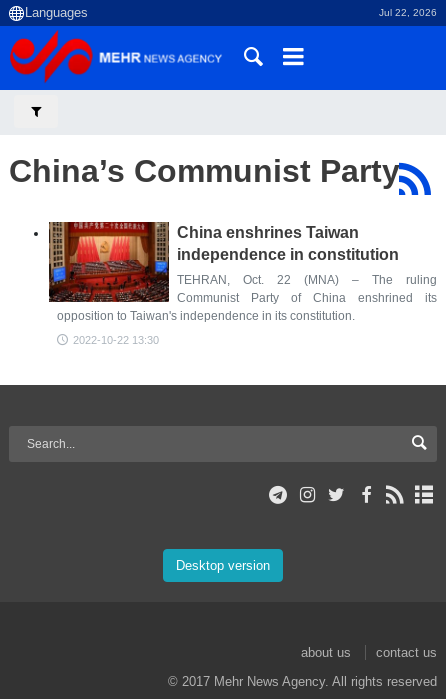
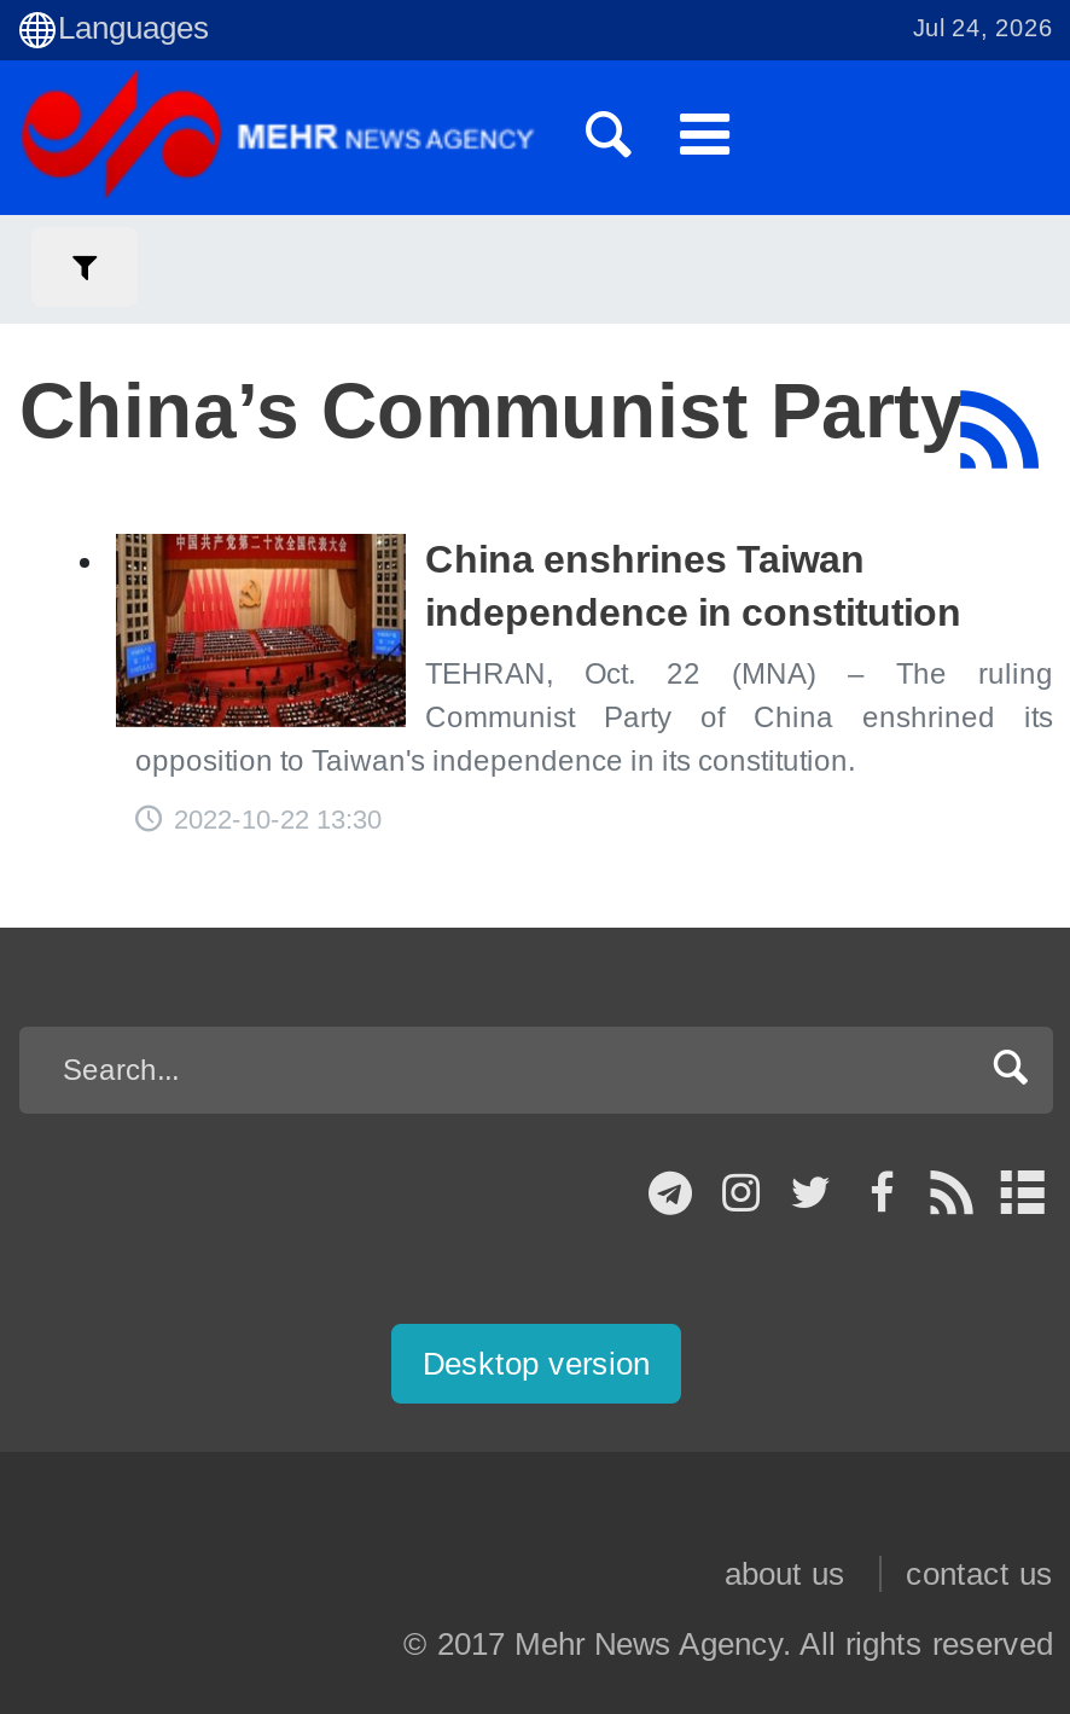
[379,7,437,18] Jul 22, 2026 -> [913,14,1053,41] Jul 24, 2026

